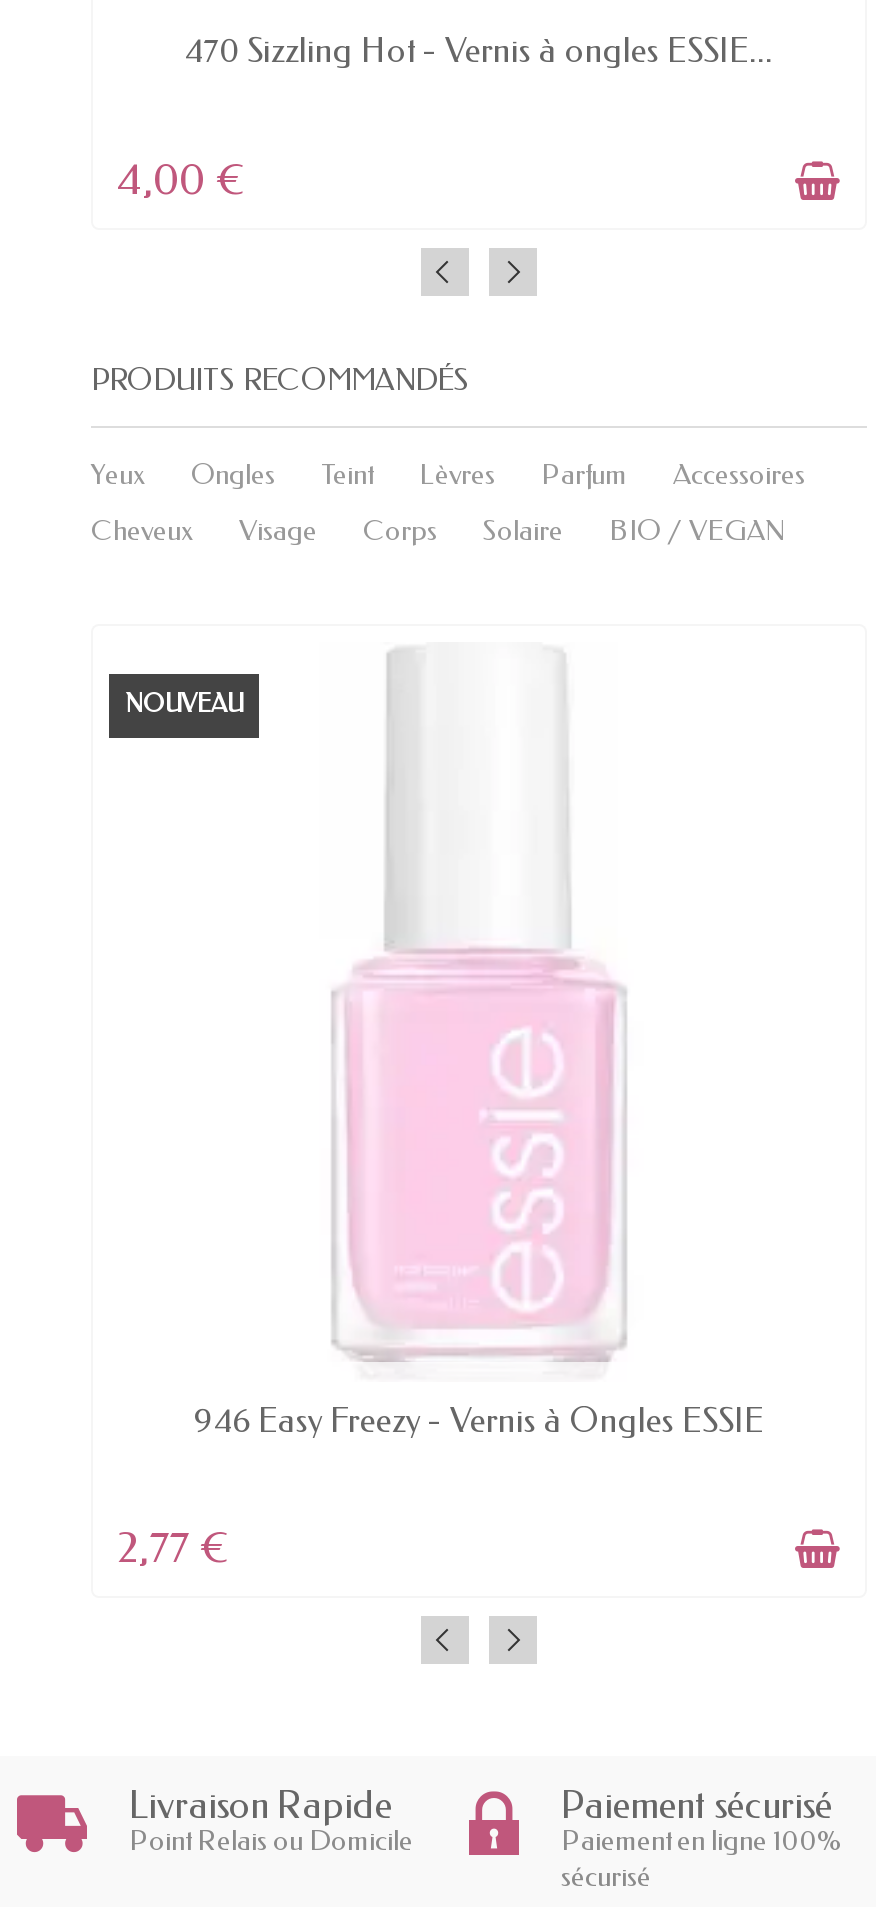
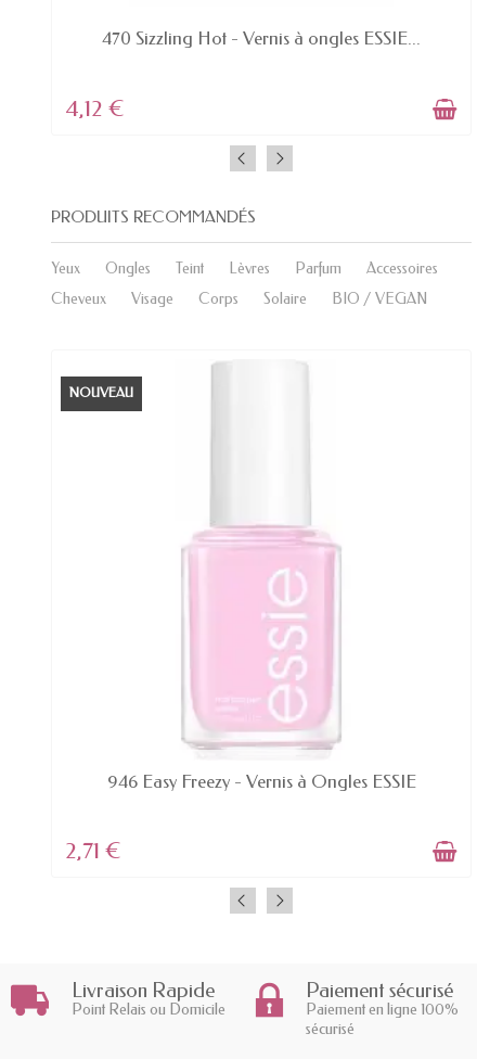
[117,153,245,205] 4,00 € -> [65,94,125,122] 4,12 €
[117,1521,229,1573] 2,77 € -> [65,836,121,864] 2,71 €

